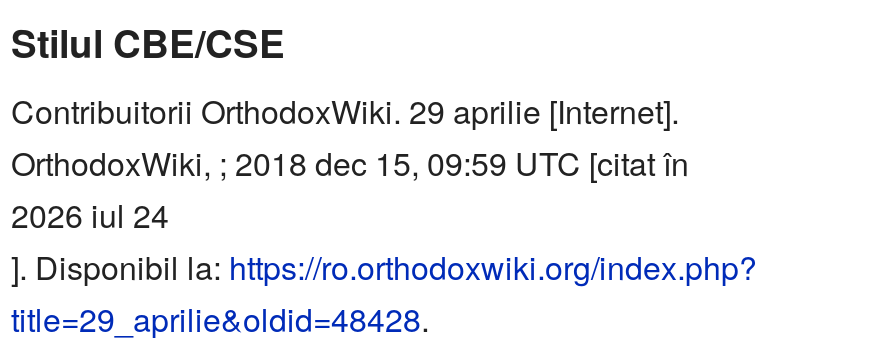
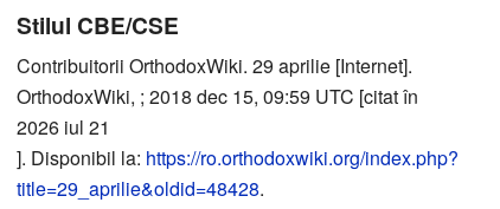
[11,192,169,238] 2026 iul 24 -> [17,113,110,140] 2026 iul 21

